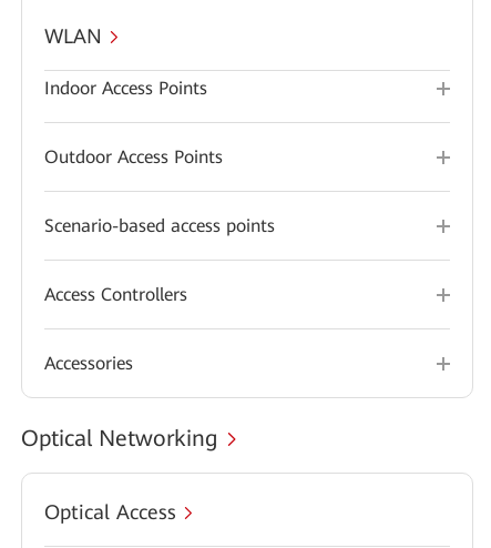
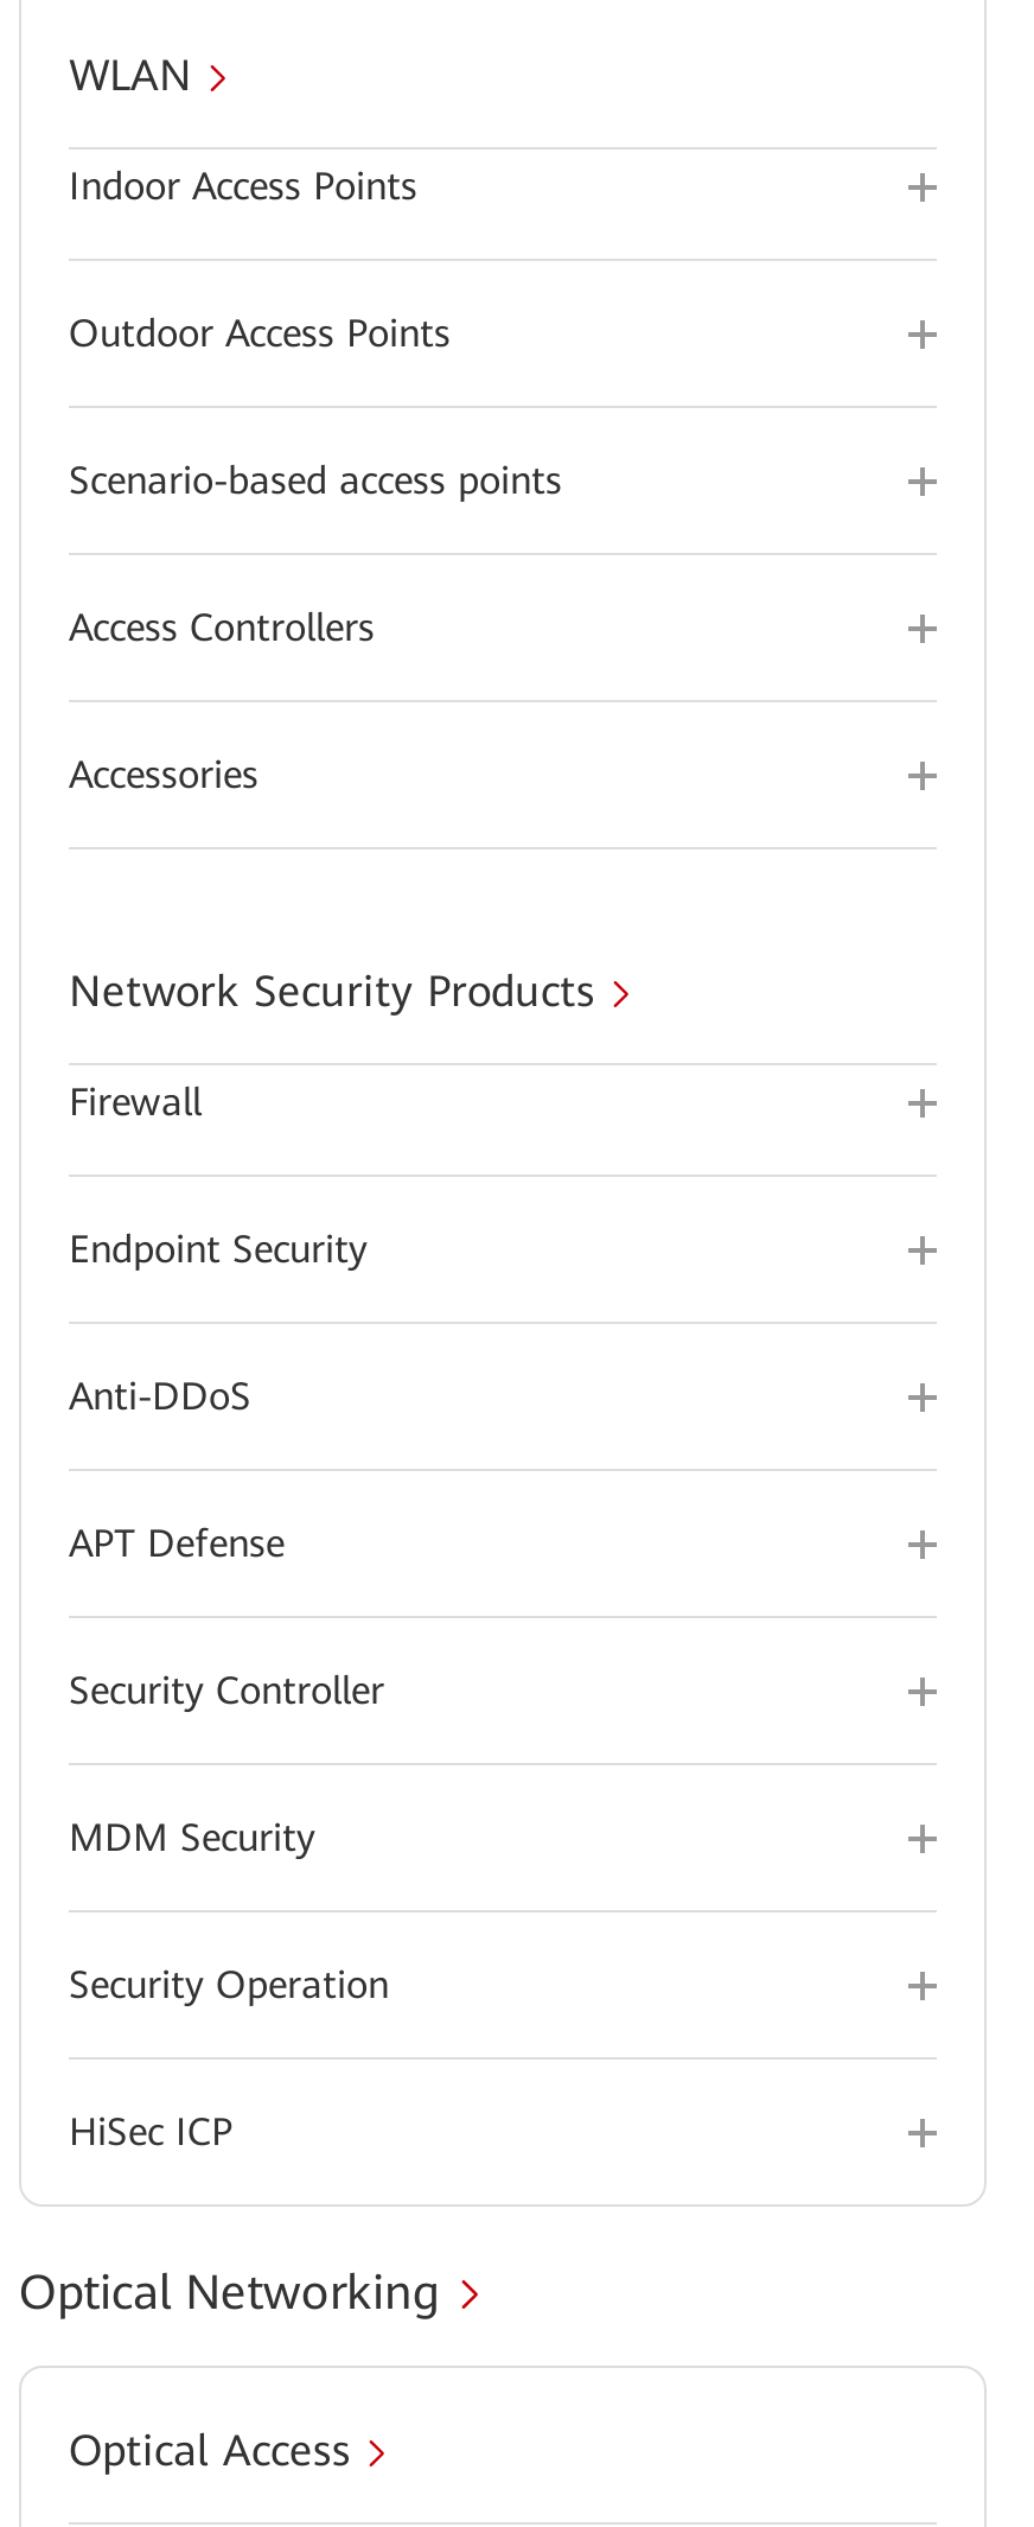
none -> [69,966,595,2154] Network Security Products | Firewall | Endpoint Security | Anti-DDoS | APT Defense | Security Controller | MDM Security | Security Operation | HiSec ICP

